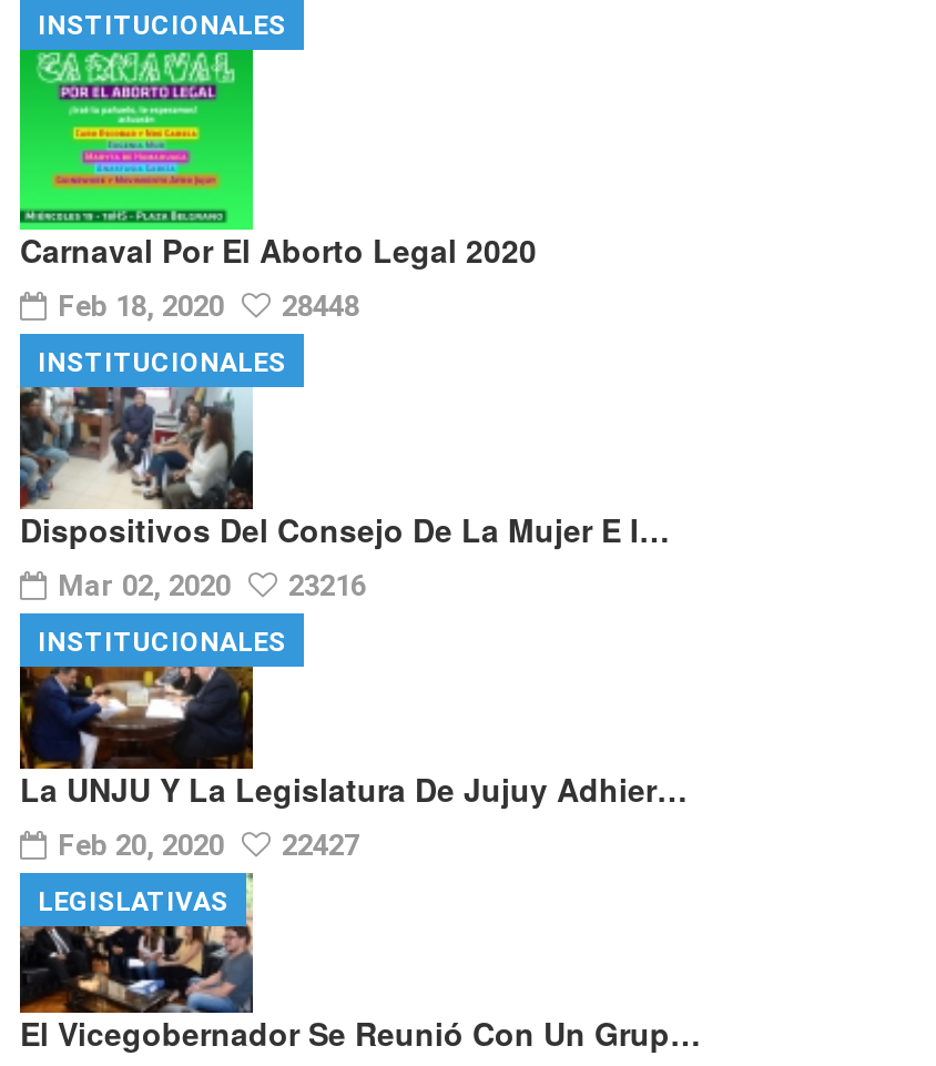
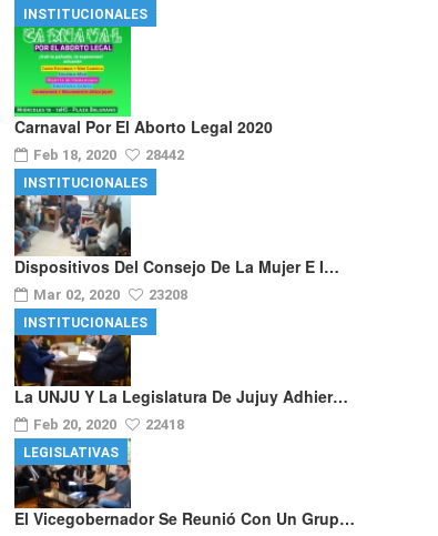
[58,290,359,323] Feb 18, 2020 28448 -> [33,147,184,163] Feb 18, 2020 28442
[58,569,366,602] Mar 02, 2020 23216 -> [33,286,187,303] Mar 02, 2020 23208
[58,830,359,863] Feb 20, 2020 22427 -> [33,417,184,433] Feb 20, 2020 22418

